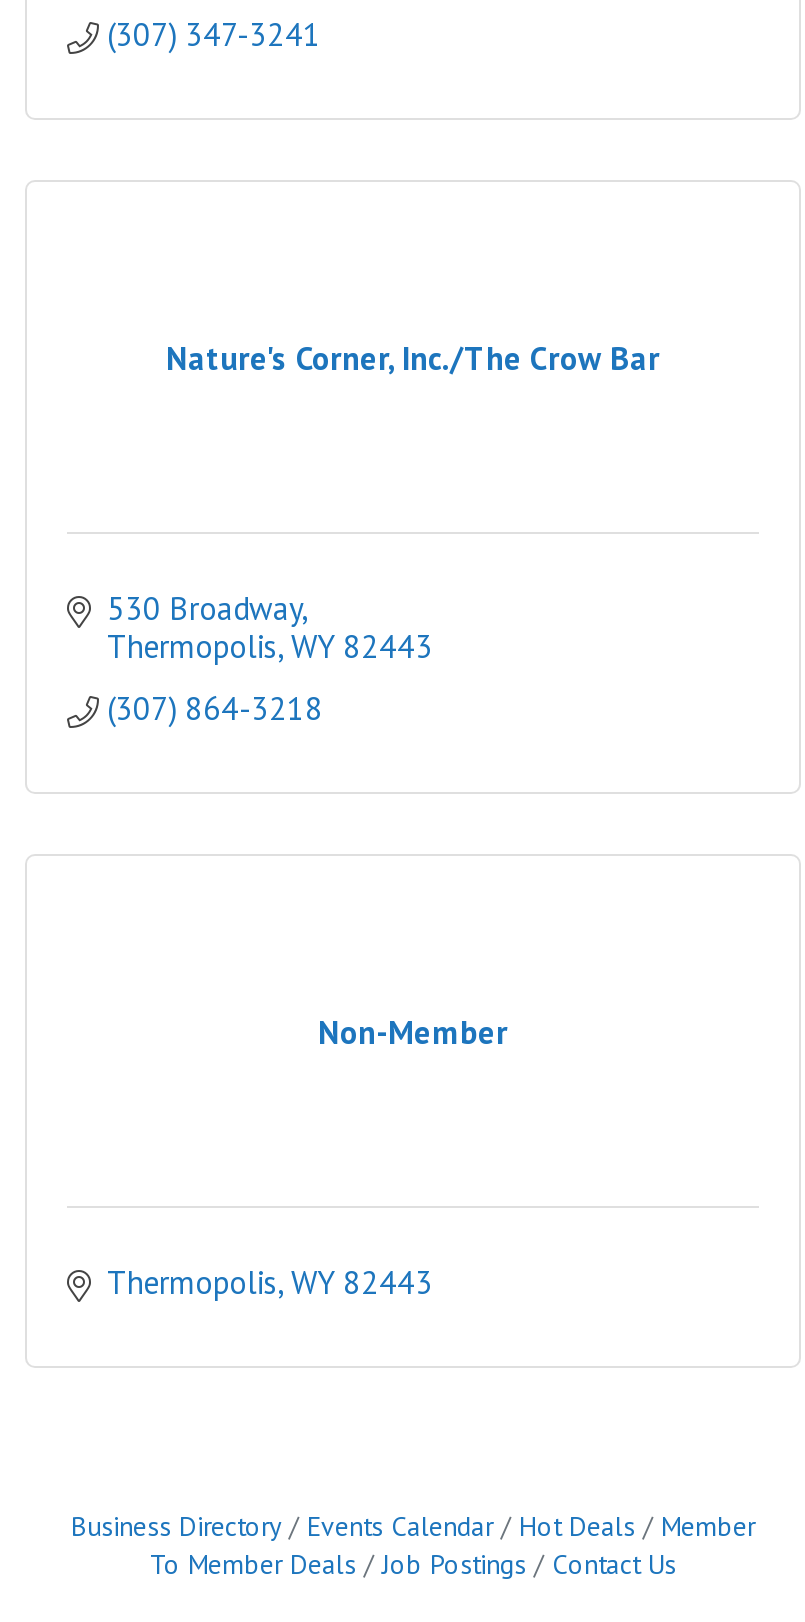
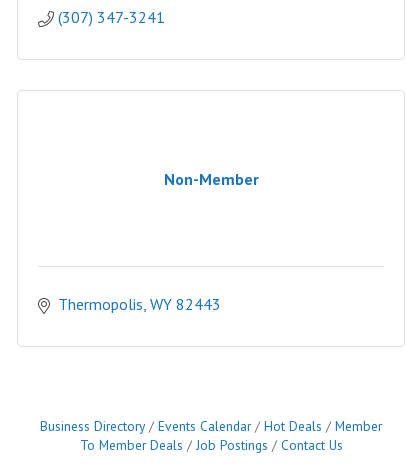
[166,337,660,377] Nature's Corner, Inc./The Crow Bar -> none
[107,588,433,728] 530 Broadway | Thermopolis WY 82443 | (307) 864-3218 -> none

